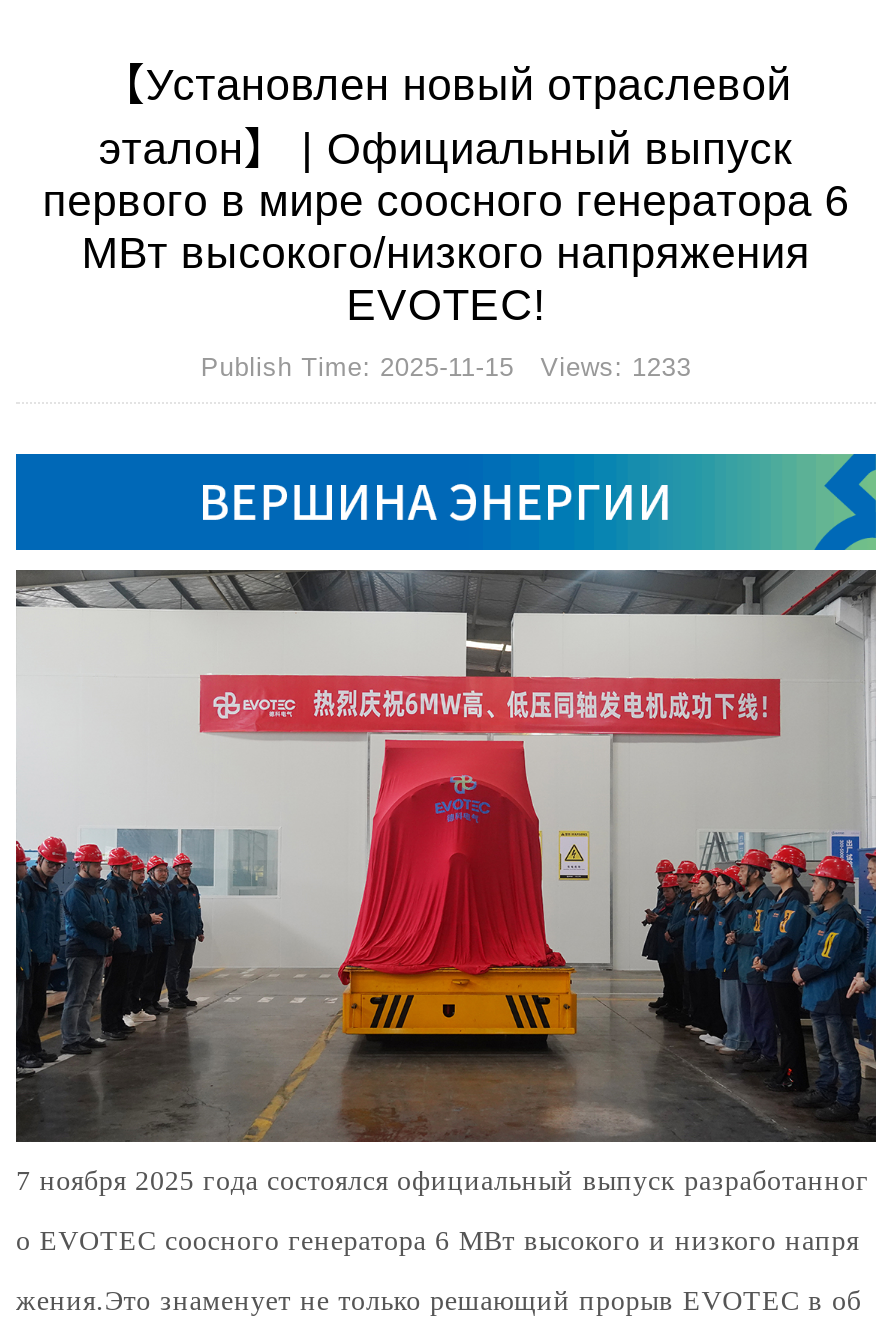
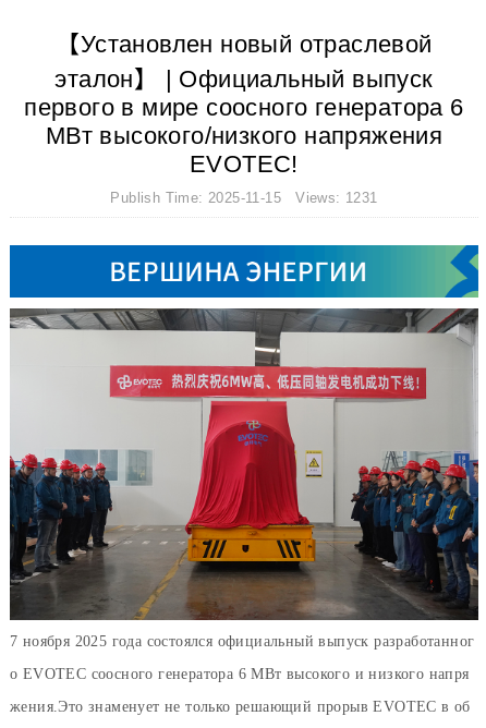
[201,352,691,382] Publish Time: 2025-11-15 Views: 1233 -> [110,190,378,206] Publish Time: 2025-11-15 Views: 1231

